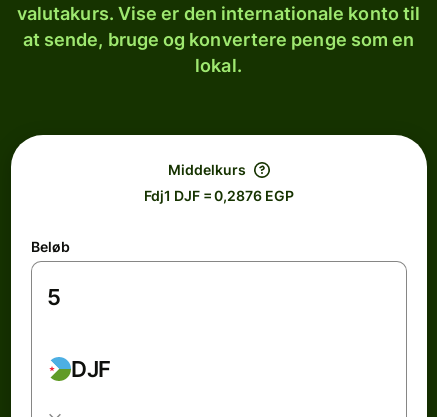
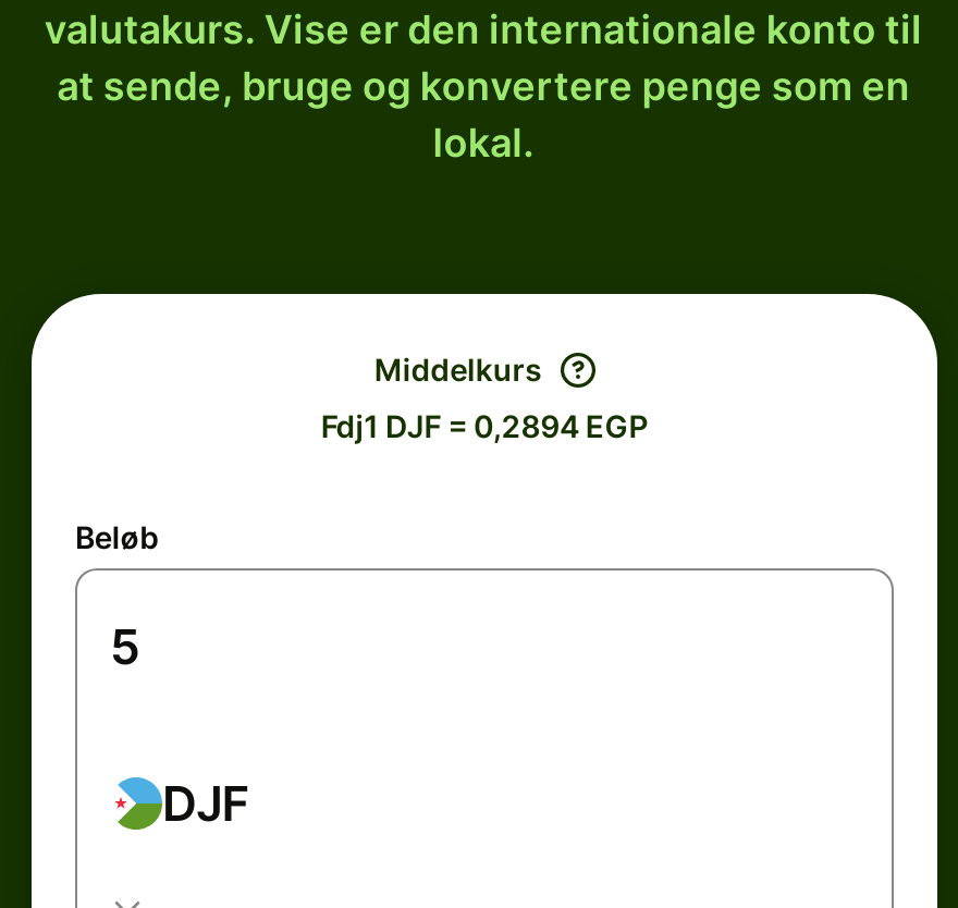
[144,187,294,204] Fdj1 DJF = 0,2876 EGP -> [321,407,648,444] Fdj1 DJF = 0,2894 EGP

